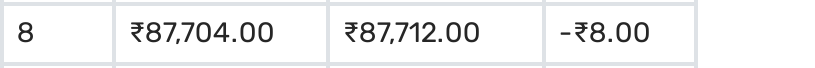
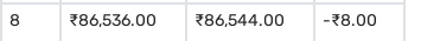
[129,16,275,50] ₹87,704.00 -> [69,10,157,30] ₹86,536.00
[343,16,481,50] ₹87,712.00 -> [195,10,285,30] ₹86,544.00

